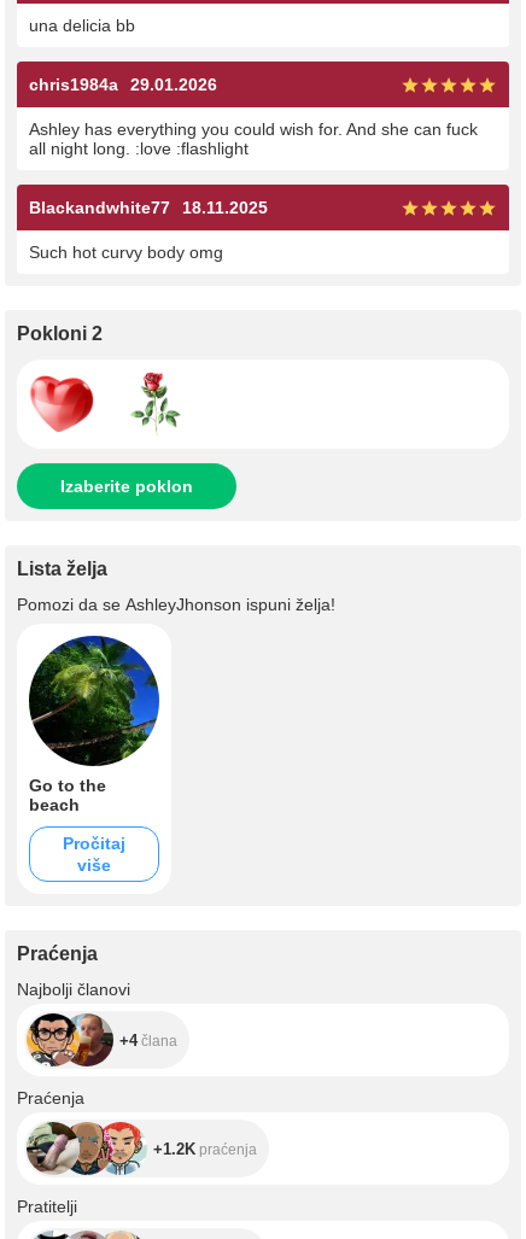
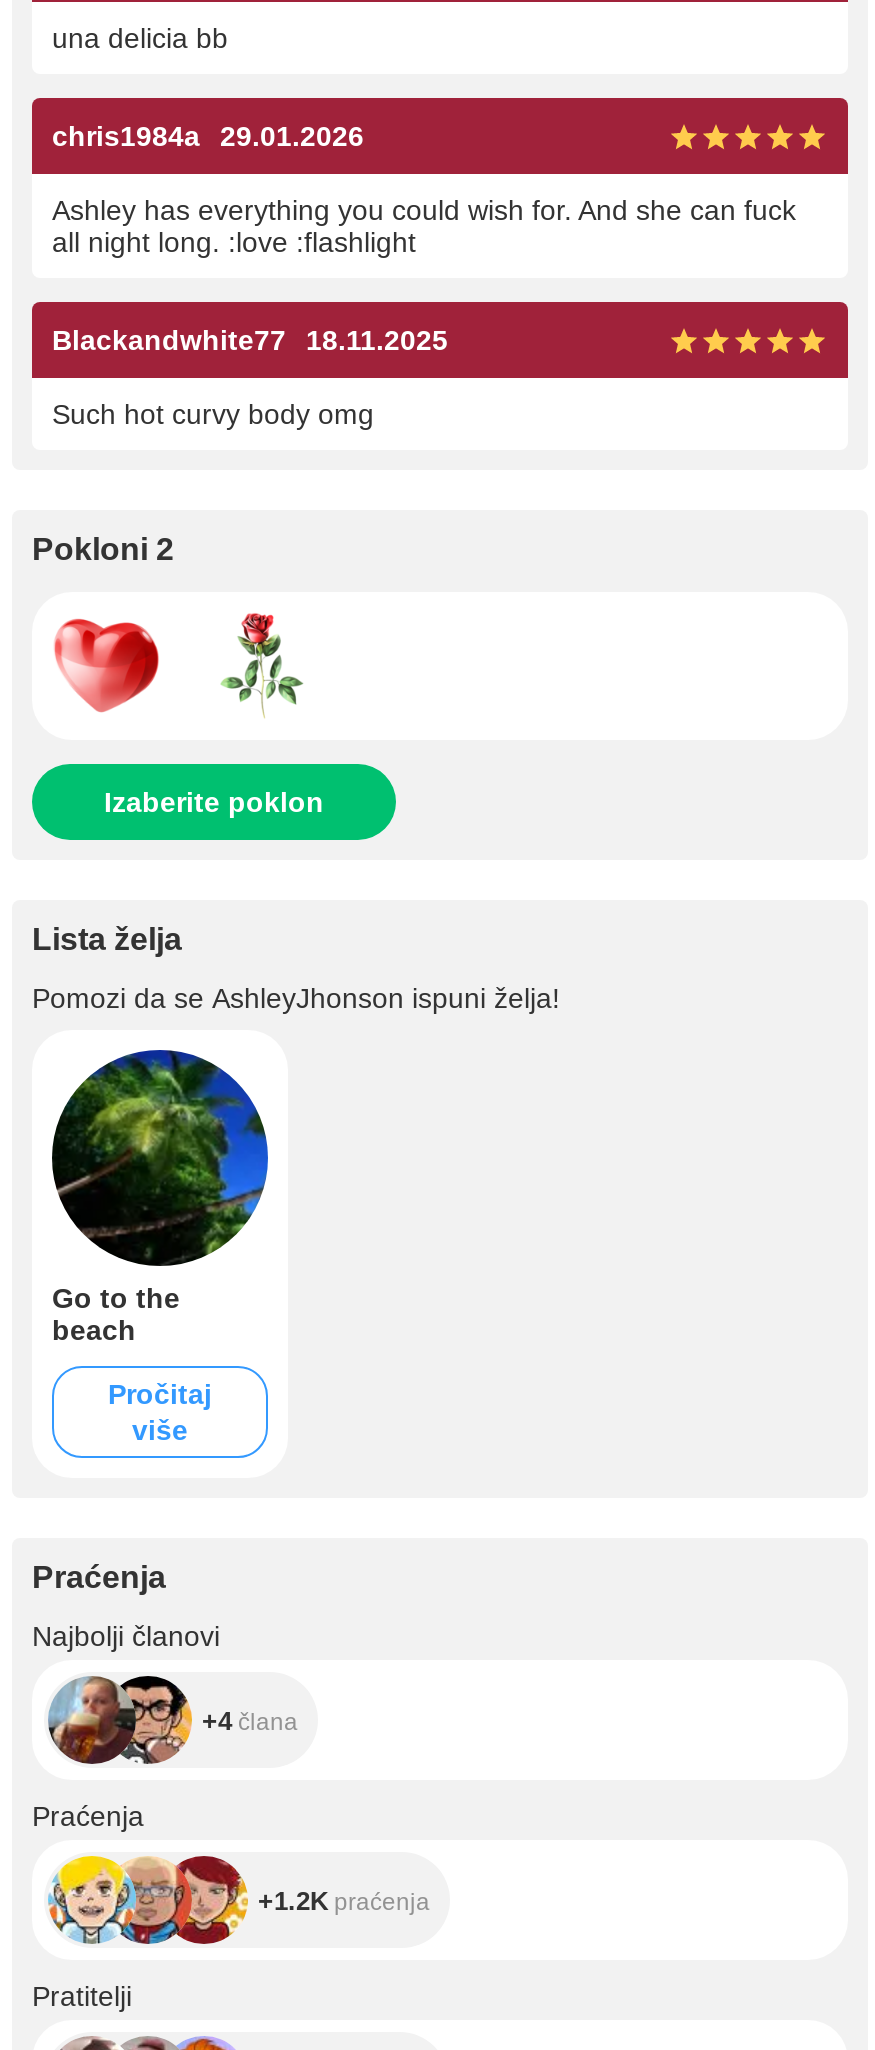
[25,1013,115,1066] [image] -> [46,1676,194,1764] [image]
[25,1121,147,1175] [image] -> [48,1854,250,1944] [image]

